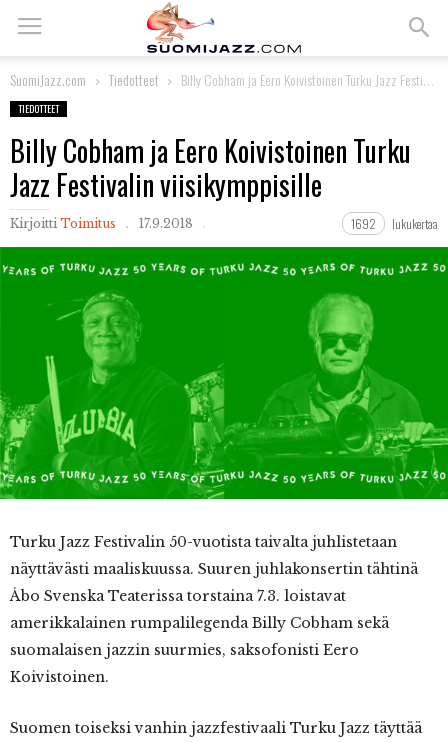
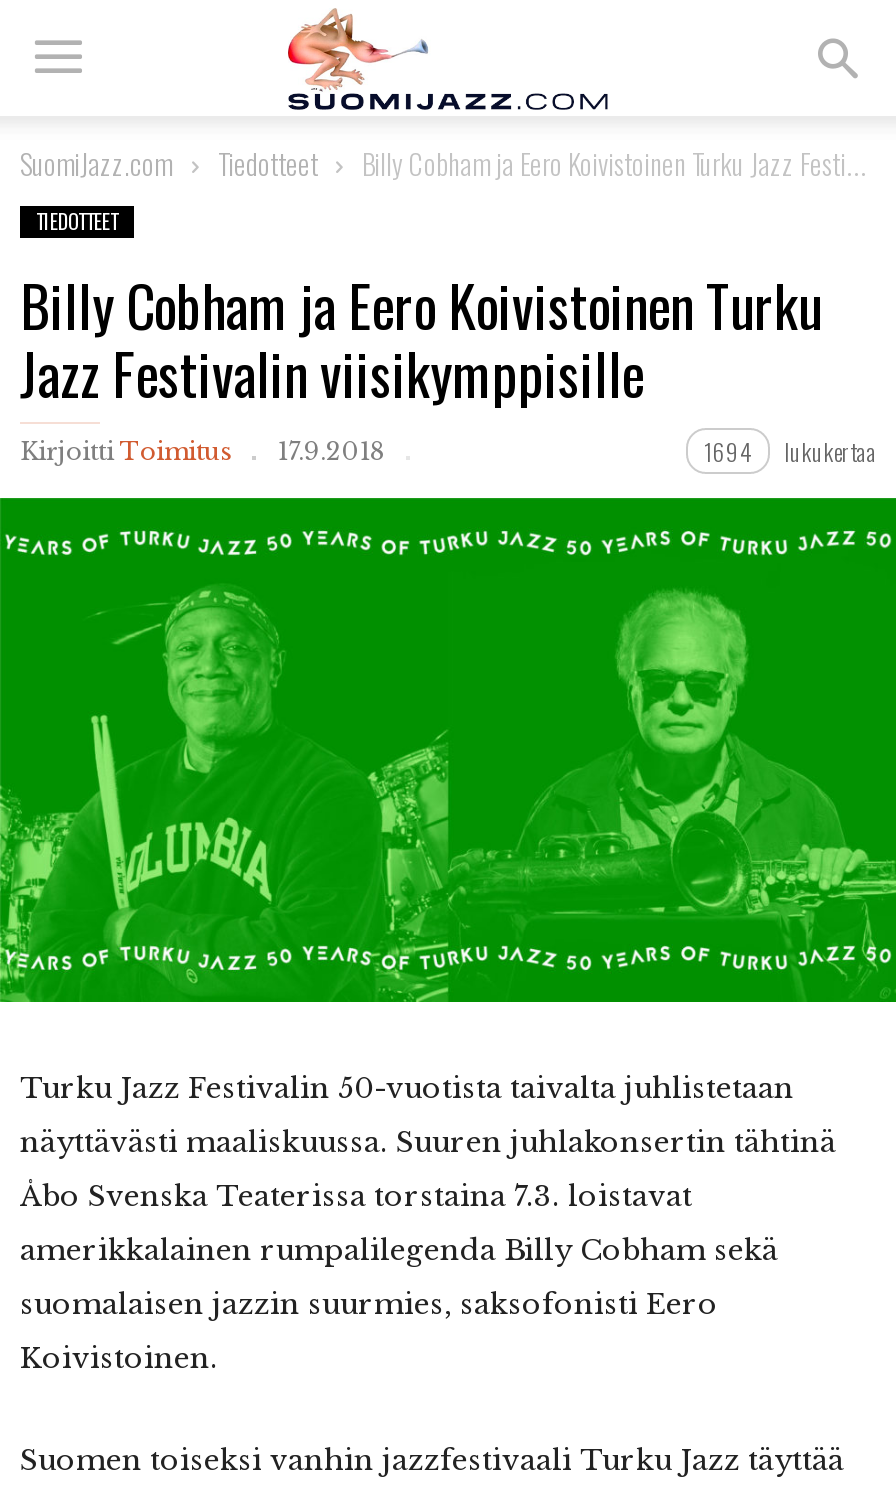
[351,215,438,232] 1692 lukukertaa -> [704,434,876,468] 1694 lukukertaa

